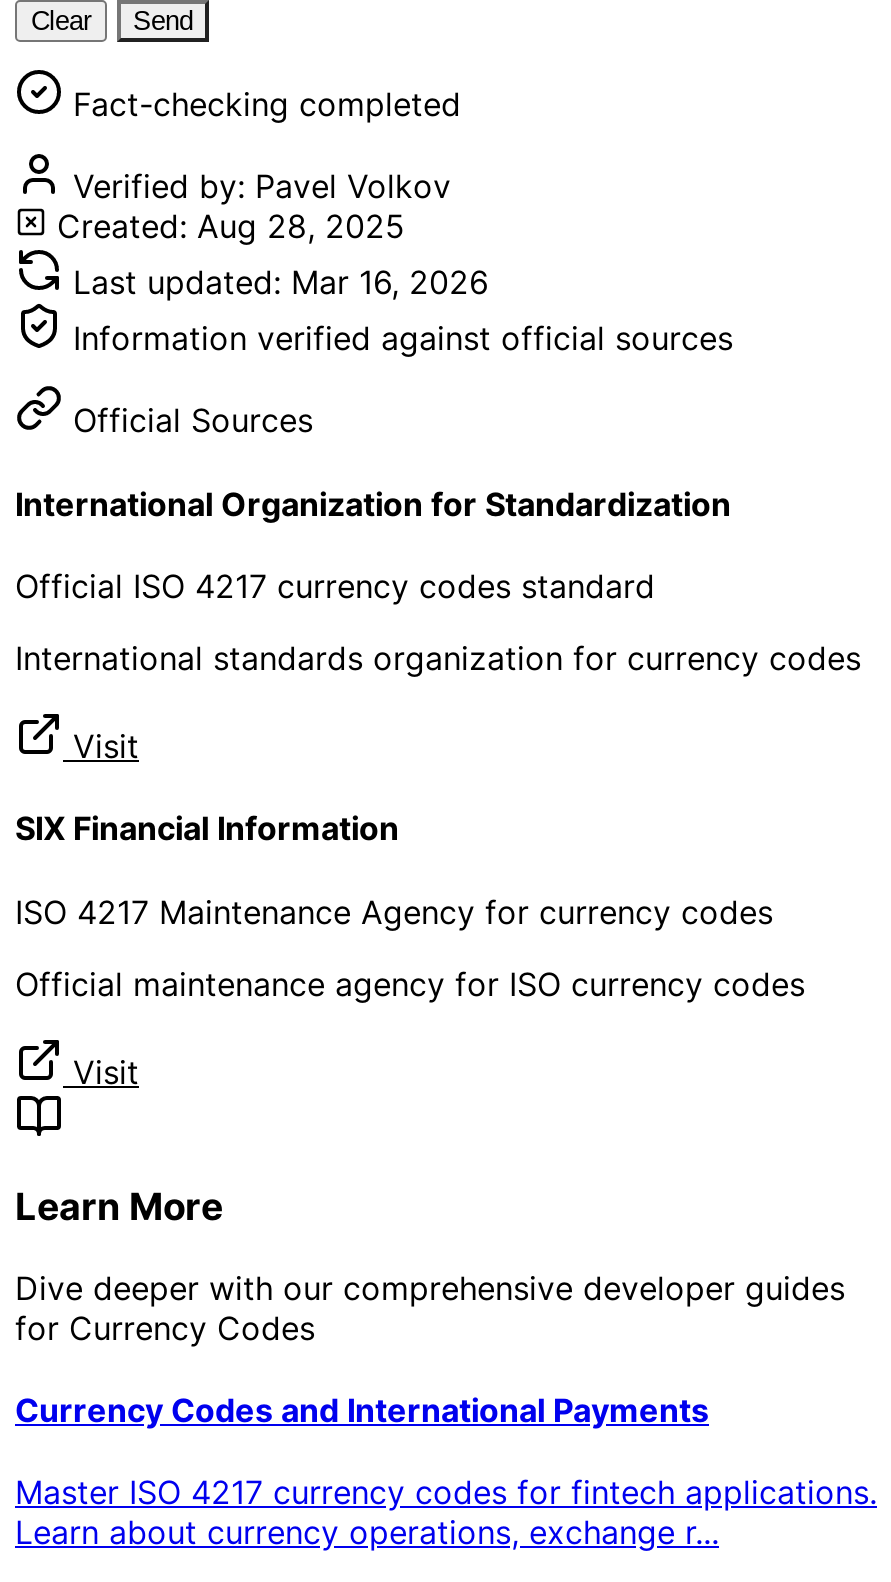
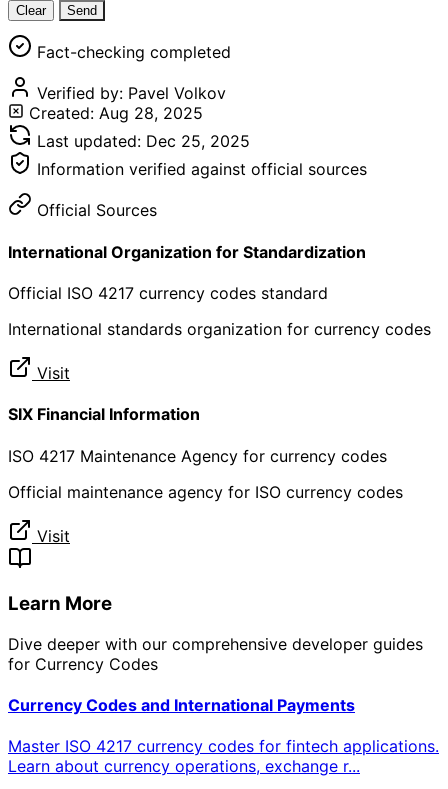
[73,262,489,302] Last updated: Mar 16, 2026 -> [37,131,250,151] Last updated: Dec 25, 2025

